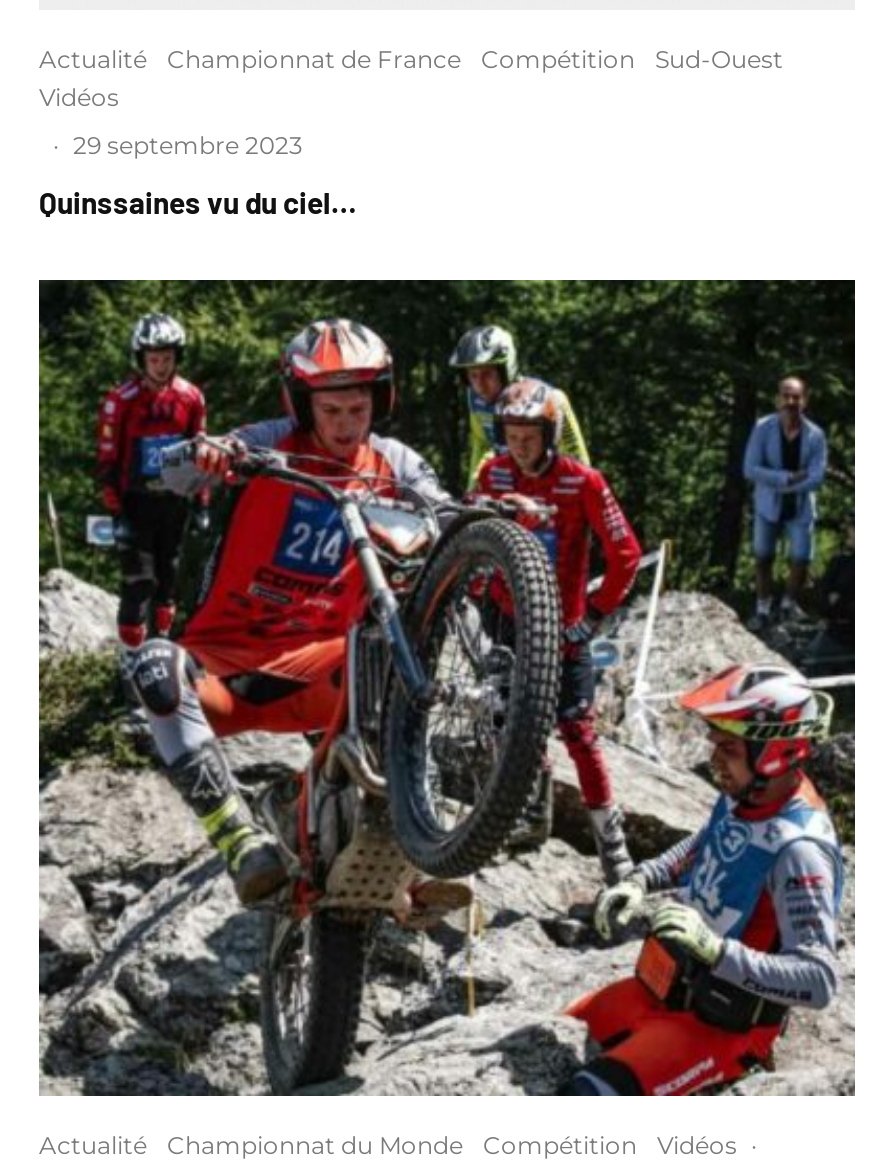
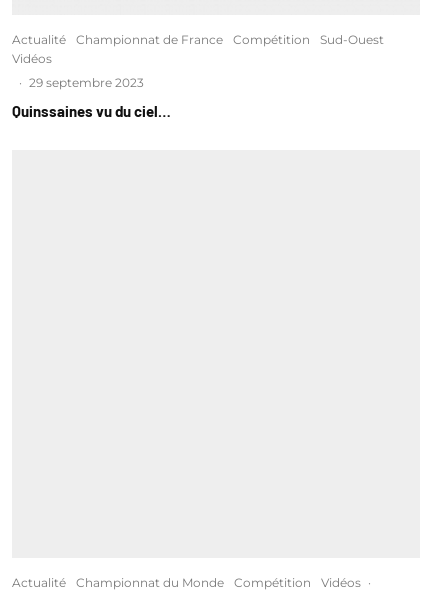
[37,278,857,1098] [image] -> none

